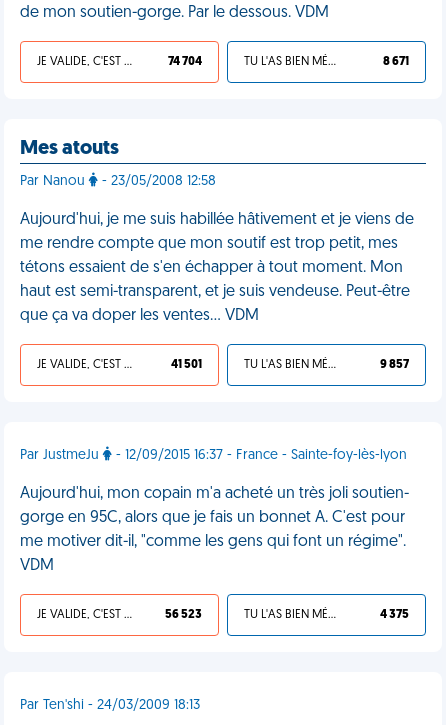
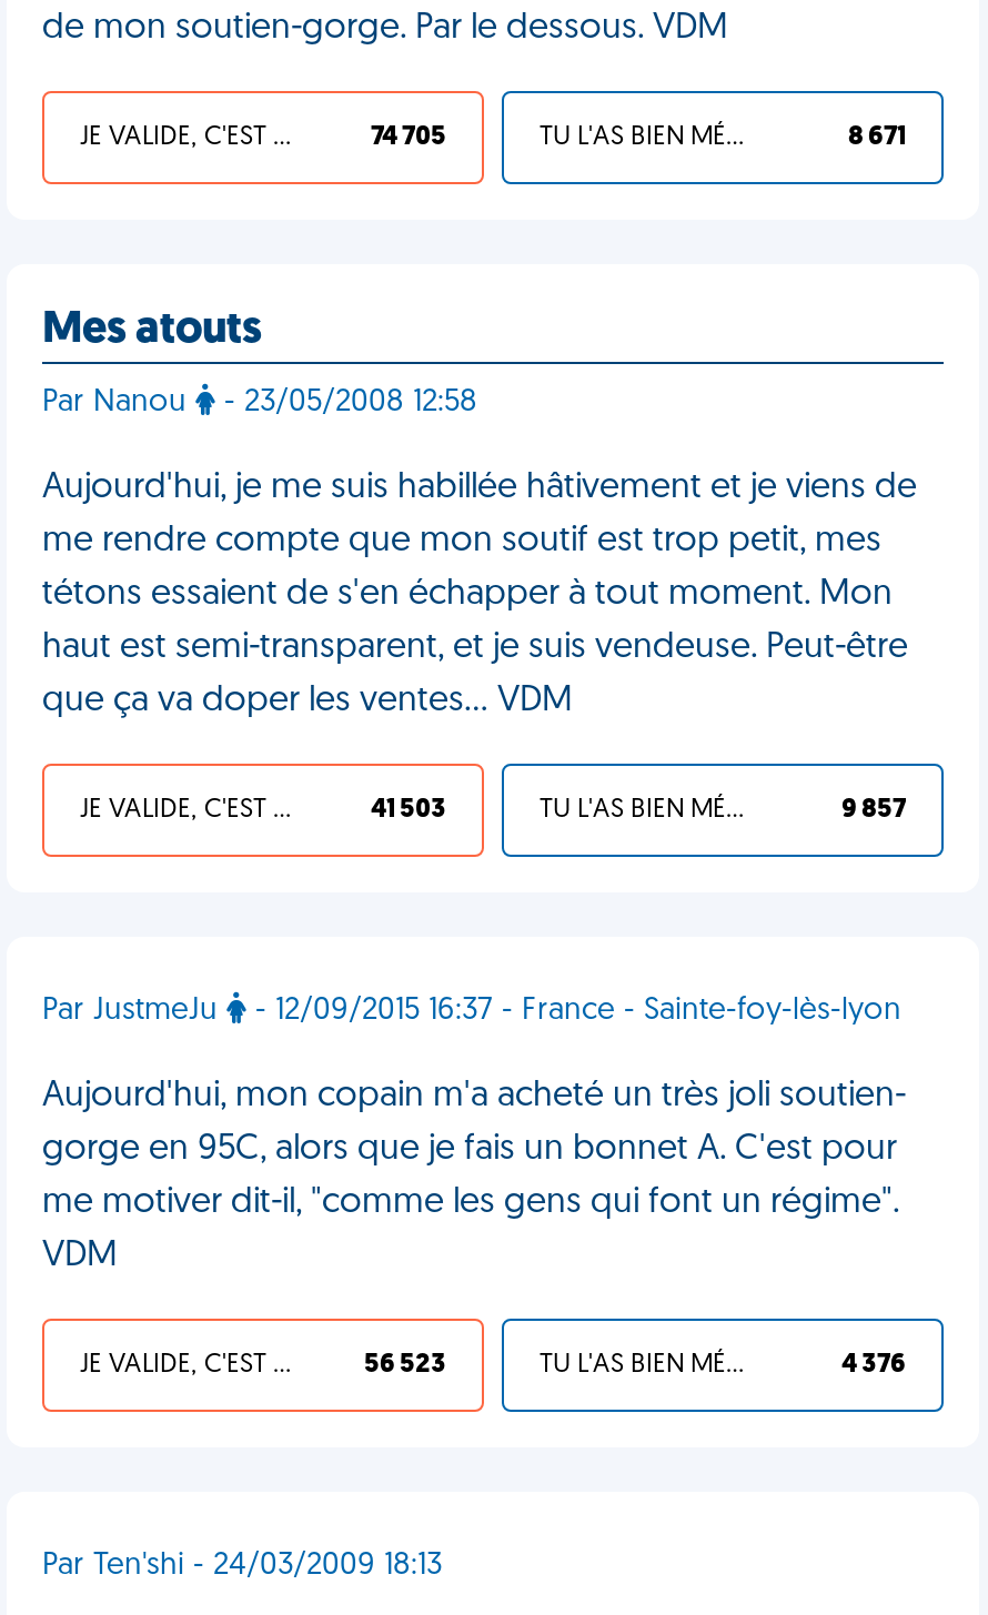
[168,56,202,68] 74 704 -> [371,124,446,151] 74 705
[171,359,202,371] 41 501 -> [371,797,446,824] 41 503
[380,609,409,621] 4 375 -> [841,1352,906,1379] 4 376

